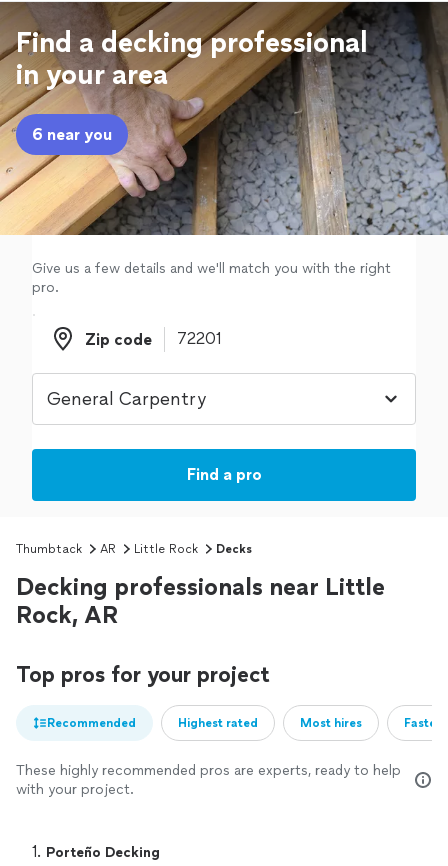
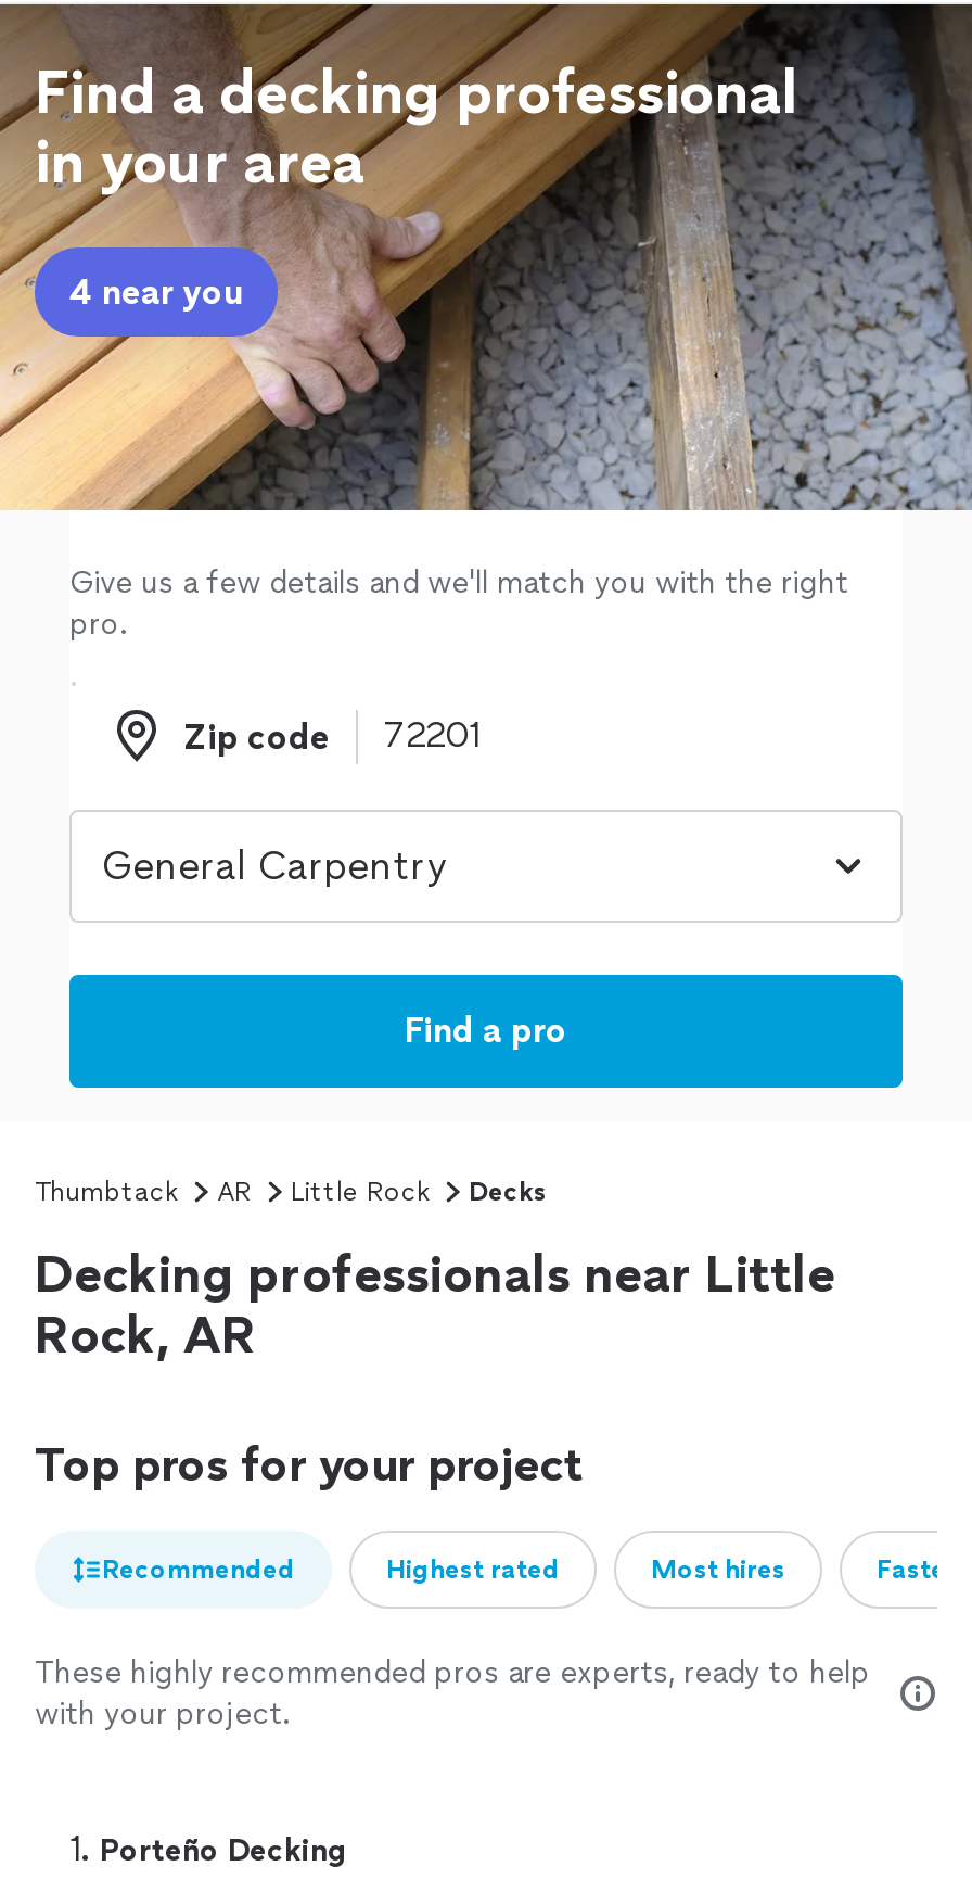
[32,125,112,144] 6 near you -> [69,271,243,313] 4 near you

